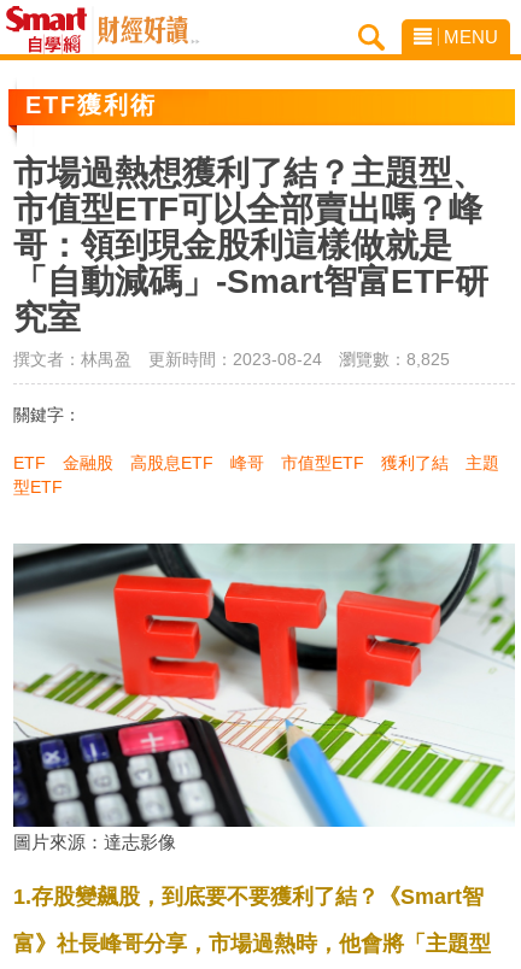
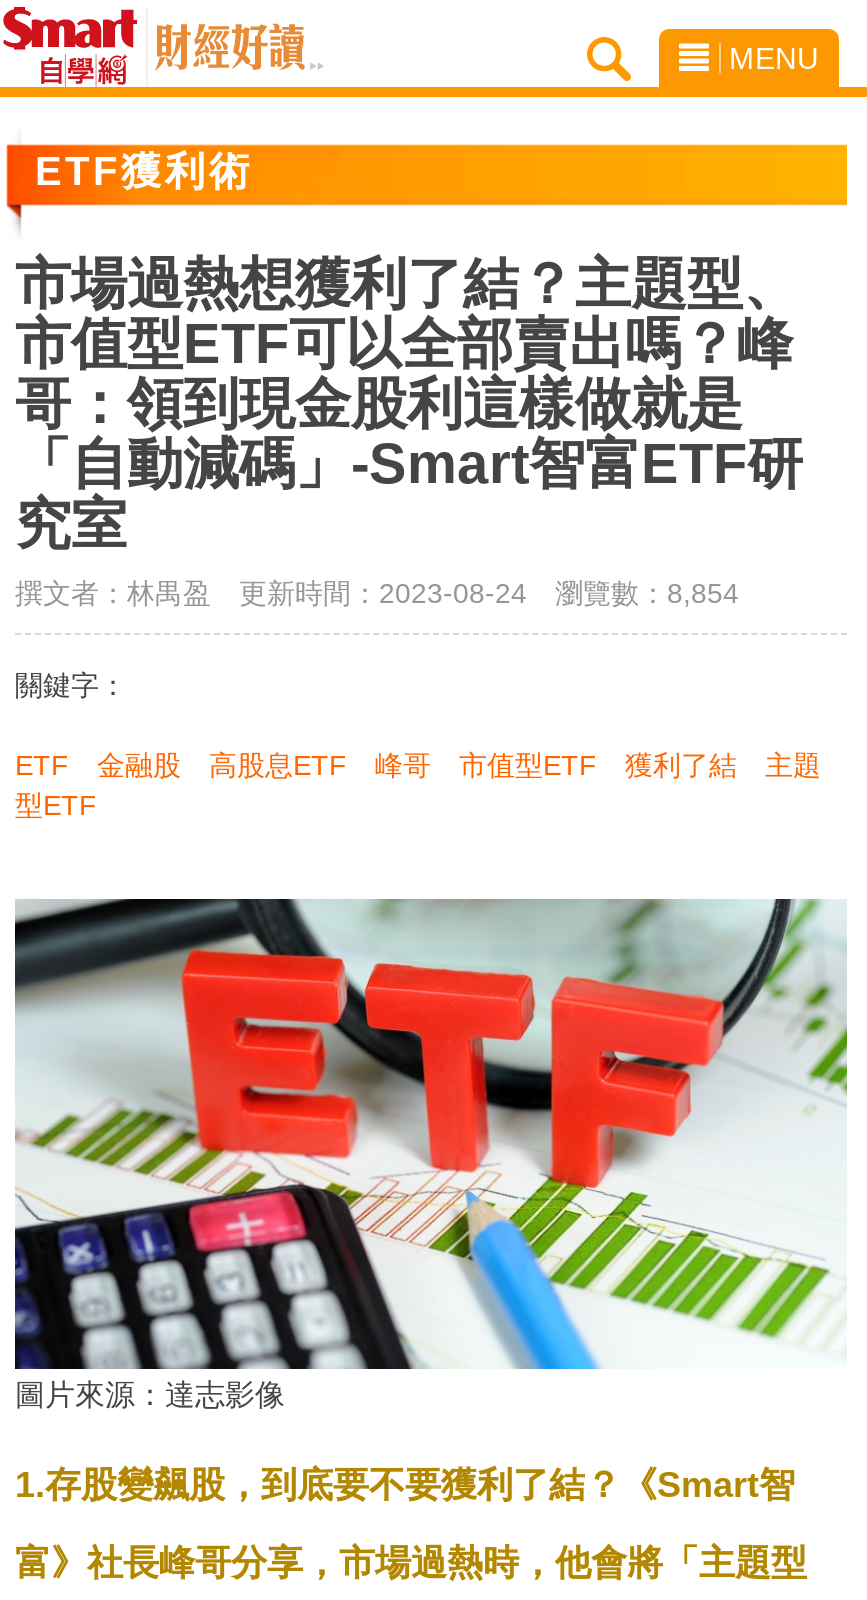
[13,350,450,369] 撰文者：林禺盈 更新時間：2023-08-24 瀏覽數：8,825 -> [15,577,739,609] 撰文者：林禺盈 更新時間：2023-08-24 瀏覽數：8,854

